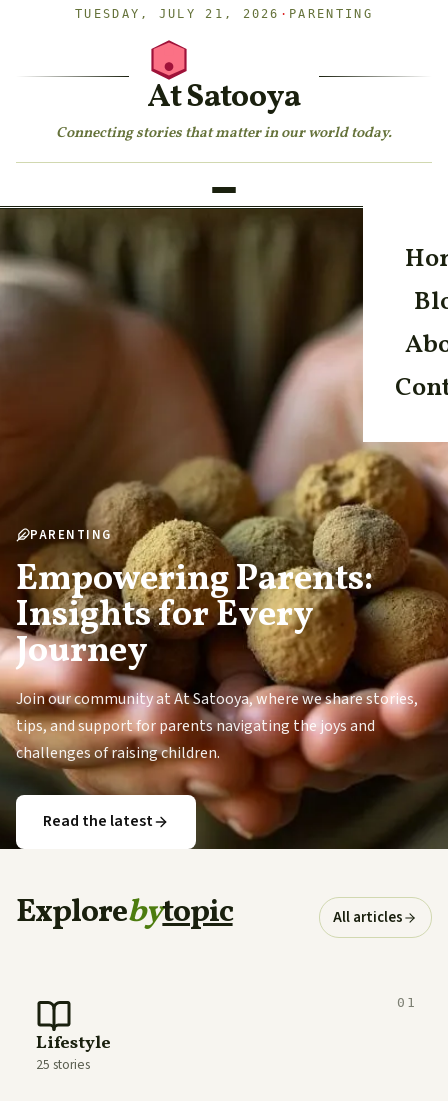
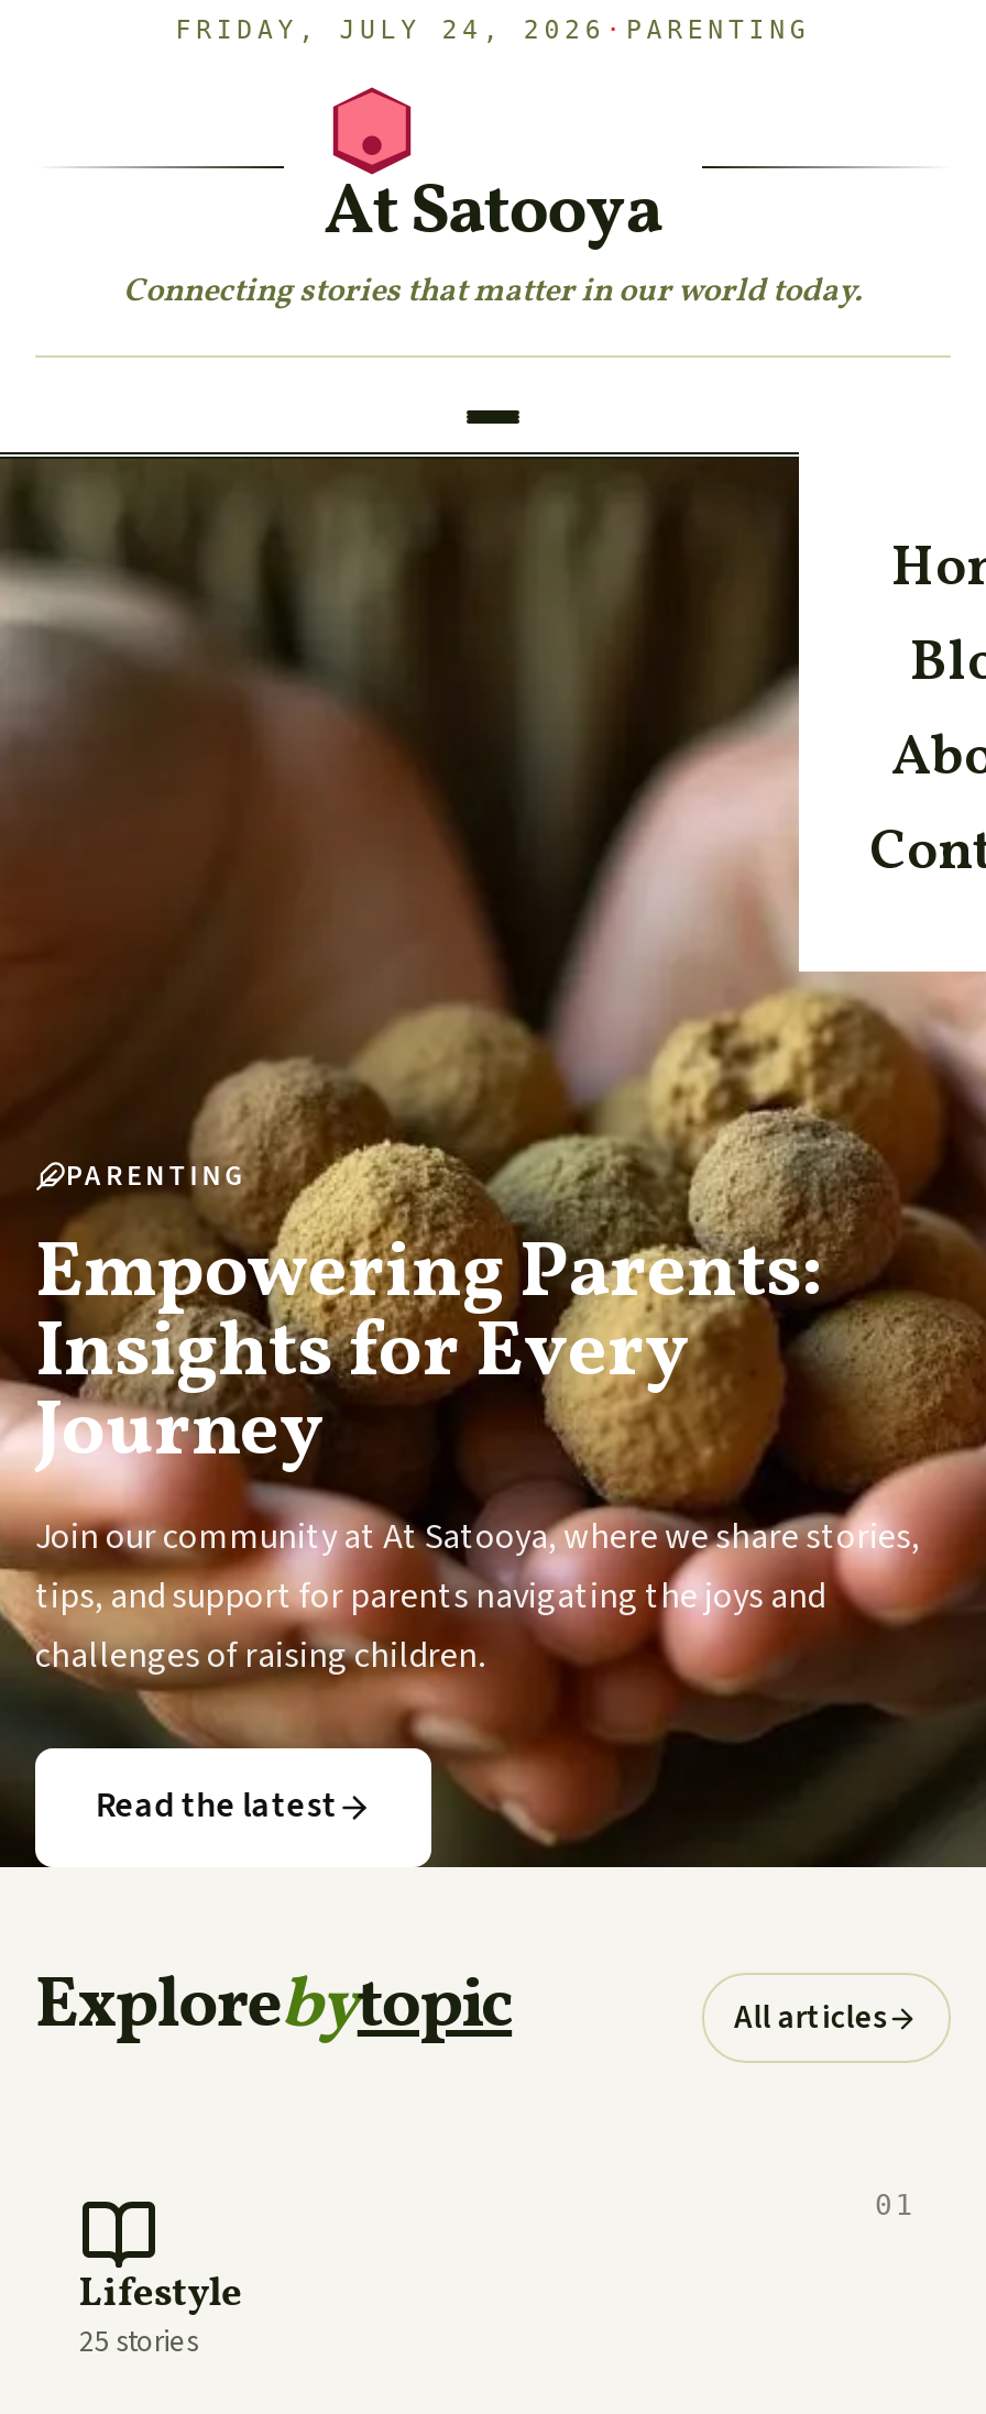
[75,7,373,21] TUESDAY, JULY 21, 2026 · PARENTING -> [176,14,810,45] FRIDAY, JULY 24, 2026 · PARENTING

